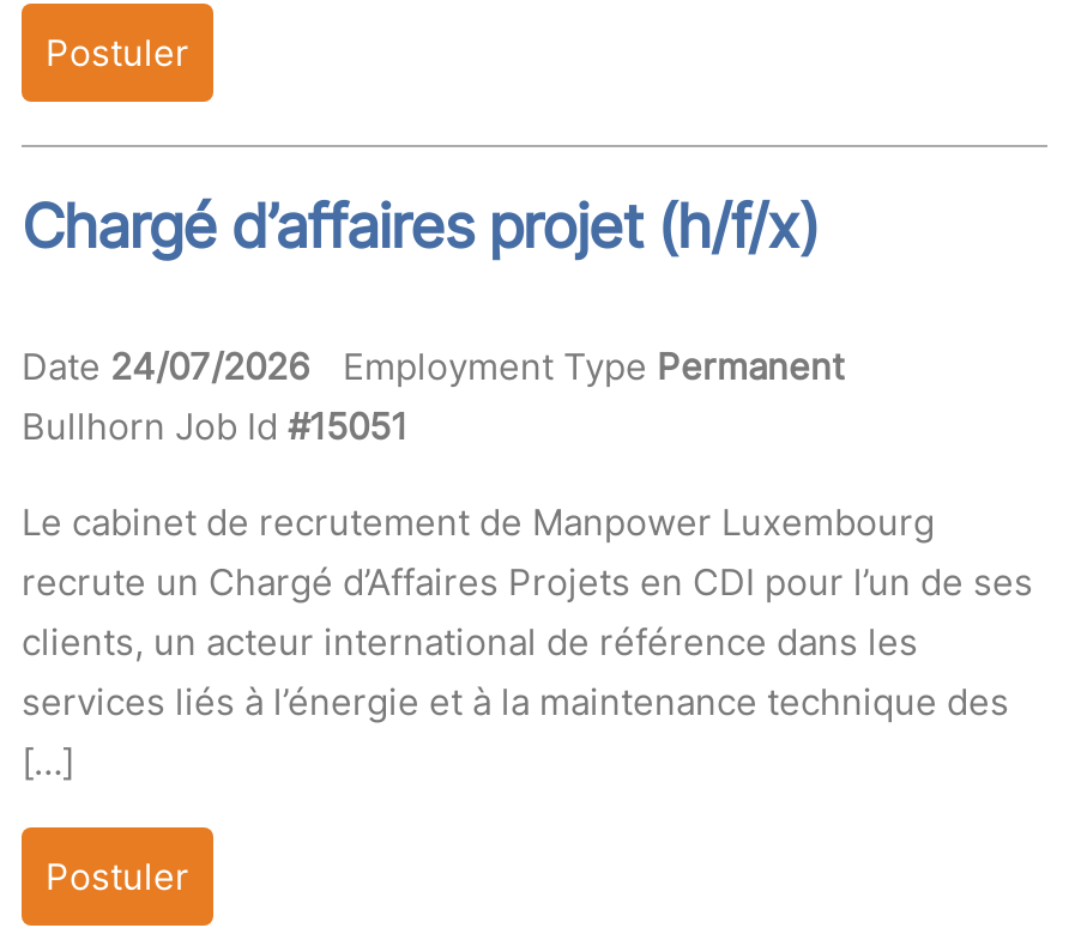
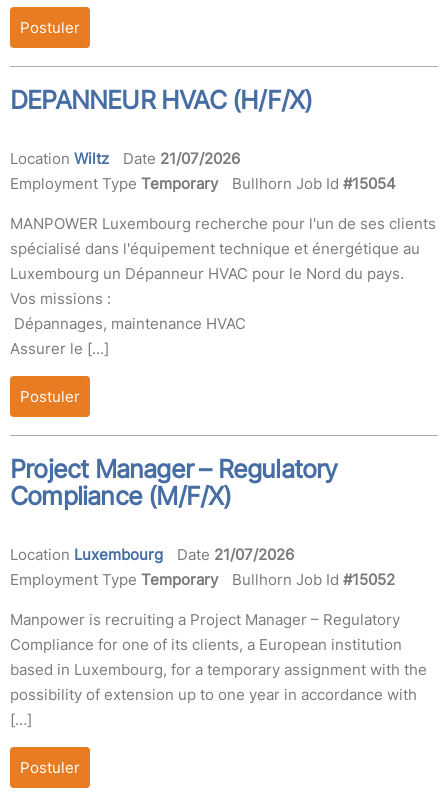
[22,190,1033,724] Chargé d’affaires projet (h/f/x) | Date 24/07/2026 | Employment Type Permanent | Bullhorn Job Id #15051 | Le cabinet de recrutement de Manpower Luxembourg | recrute un Chargé d’Affaires Projets en CDI pour l’un de ses | clients, un acteur international de référence dans les | services liés à l’énergie et à la maintenance technique des -> [10,85,436,704] DEPANNEUR HVAC (H/F/X) | Location Wiltz | Date 21/07/2026 | Employment Type Temporary | Bullhorn Job Id #15054 | MANPOWER Luxembourg recherche pour l'un de ses clients | spécialisé dans l'équipement technique et énergétique au | Luxembourg un Dépanneur HVAC pour le Nord du pays. | Vos missions : | Dépannages, maintenance HVAC | Assurer le […] | Postuler | Project Manager – Regulatory | Compliance (M/F/X) | Location Luxembourg | Date 21/07/2026 | Employment Type Temporary | Bullhorn Job Id #15052 | Manpower is recruiting a Project Manager – Regulatory | Compliance for one of its clients, a European institution | based in Luxembourg, for a temporary assignment with the | possibility of extension up to one year in accordance with

